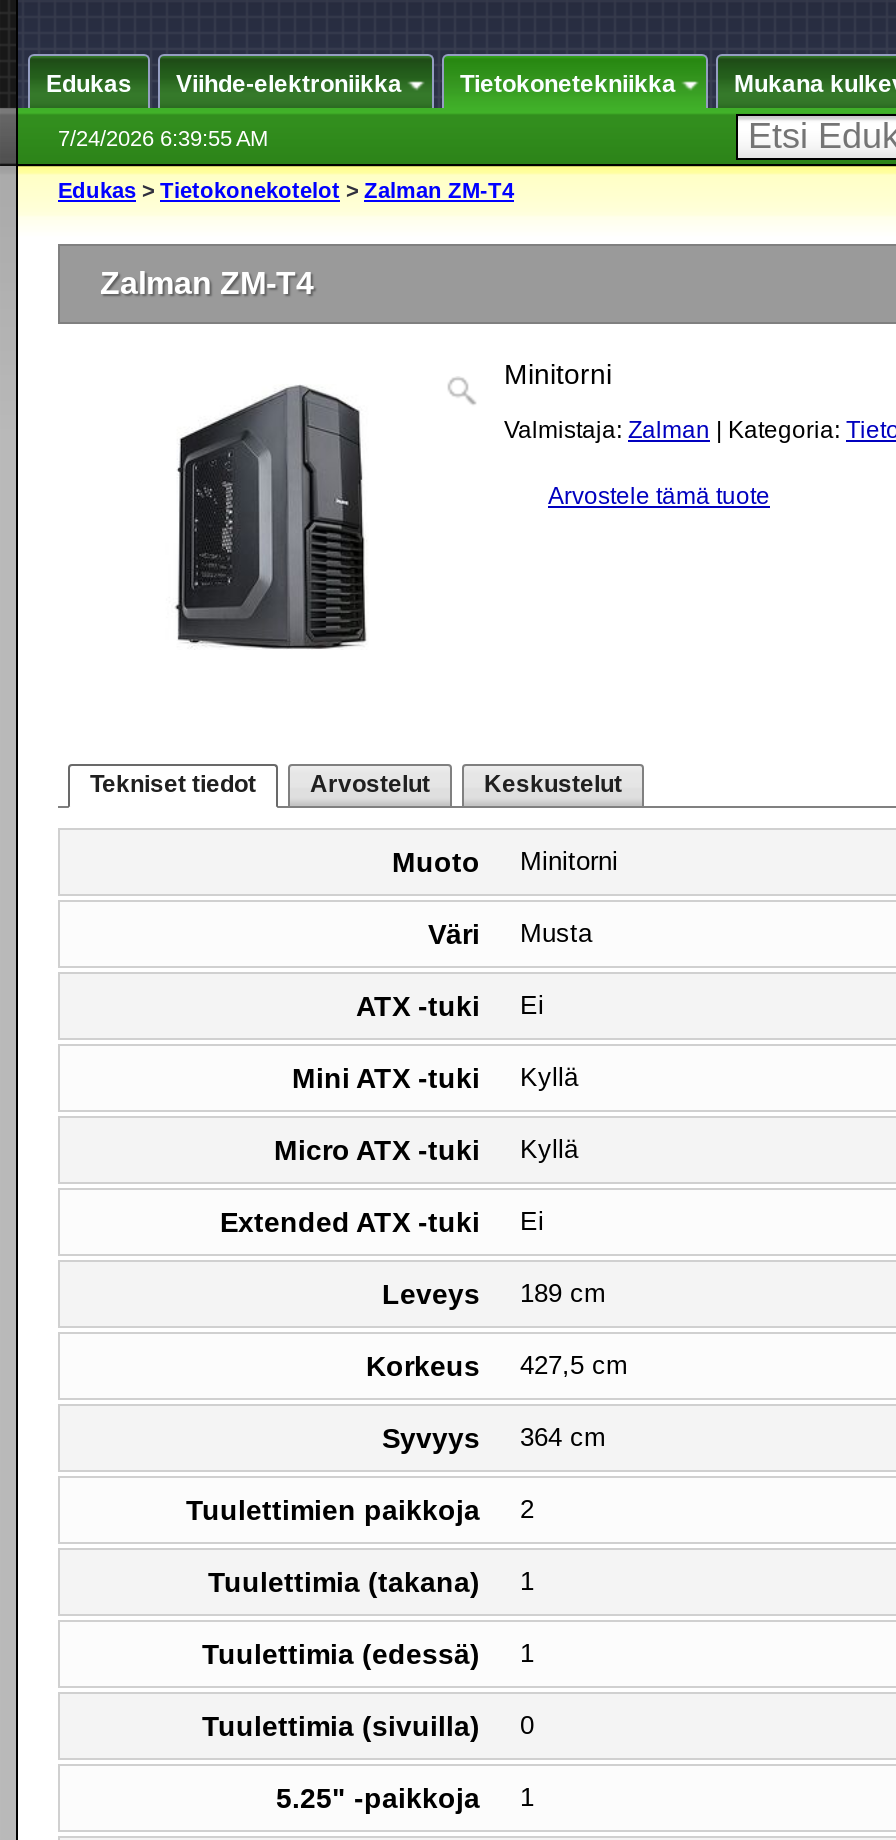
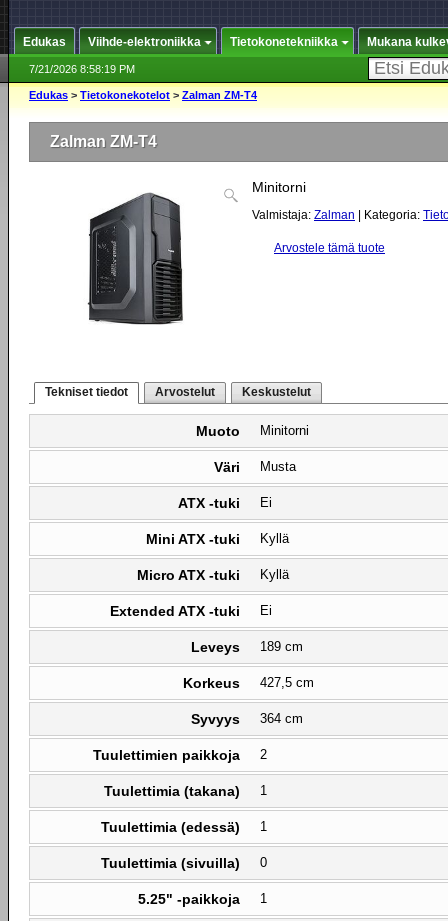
[58,126,268,150] 7/24/2026 6:39:55 AM -> [29,63,135,75] 7/21/2026 8:58:19 PM

